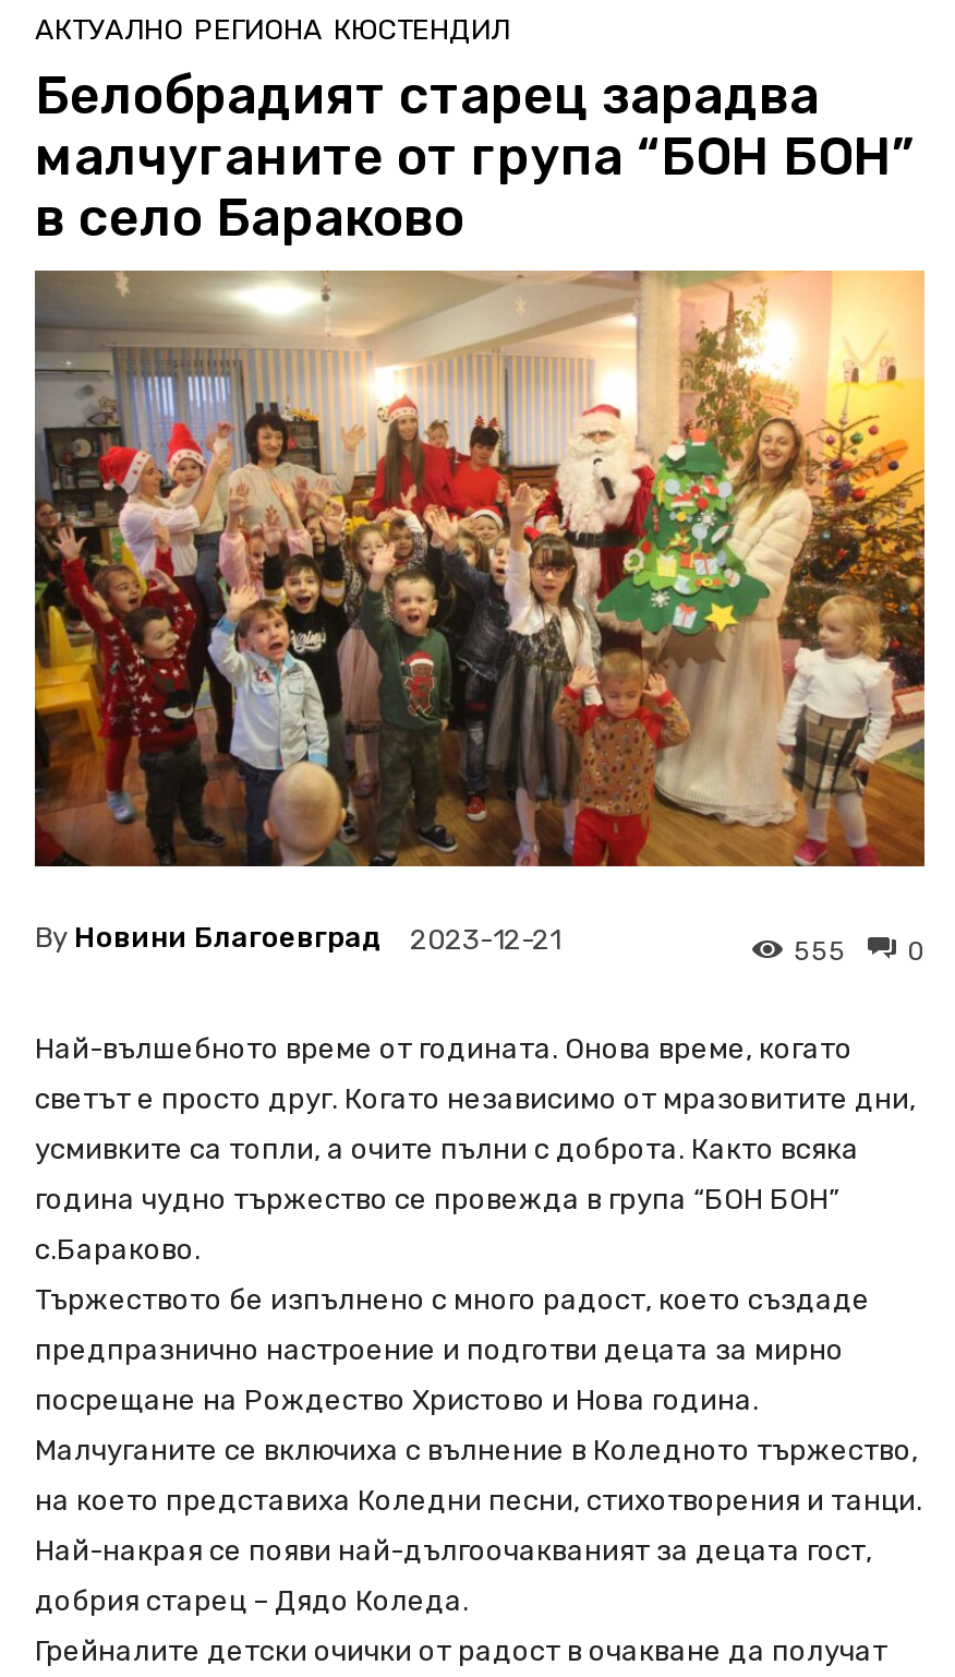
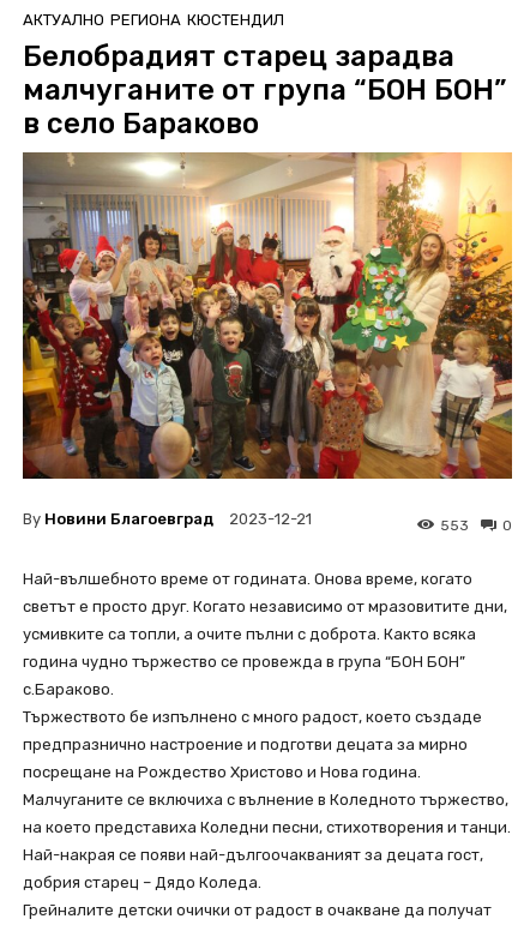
[794,935,924,966] 555 0 -> [440,517,512,534] 553 0

